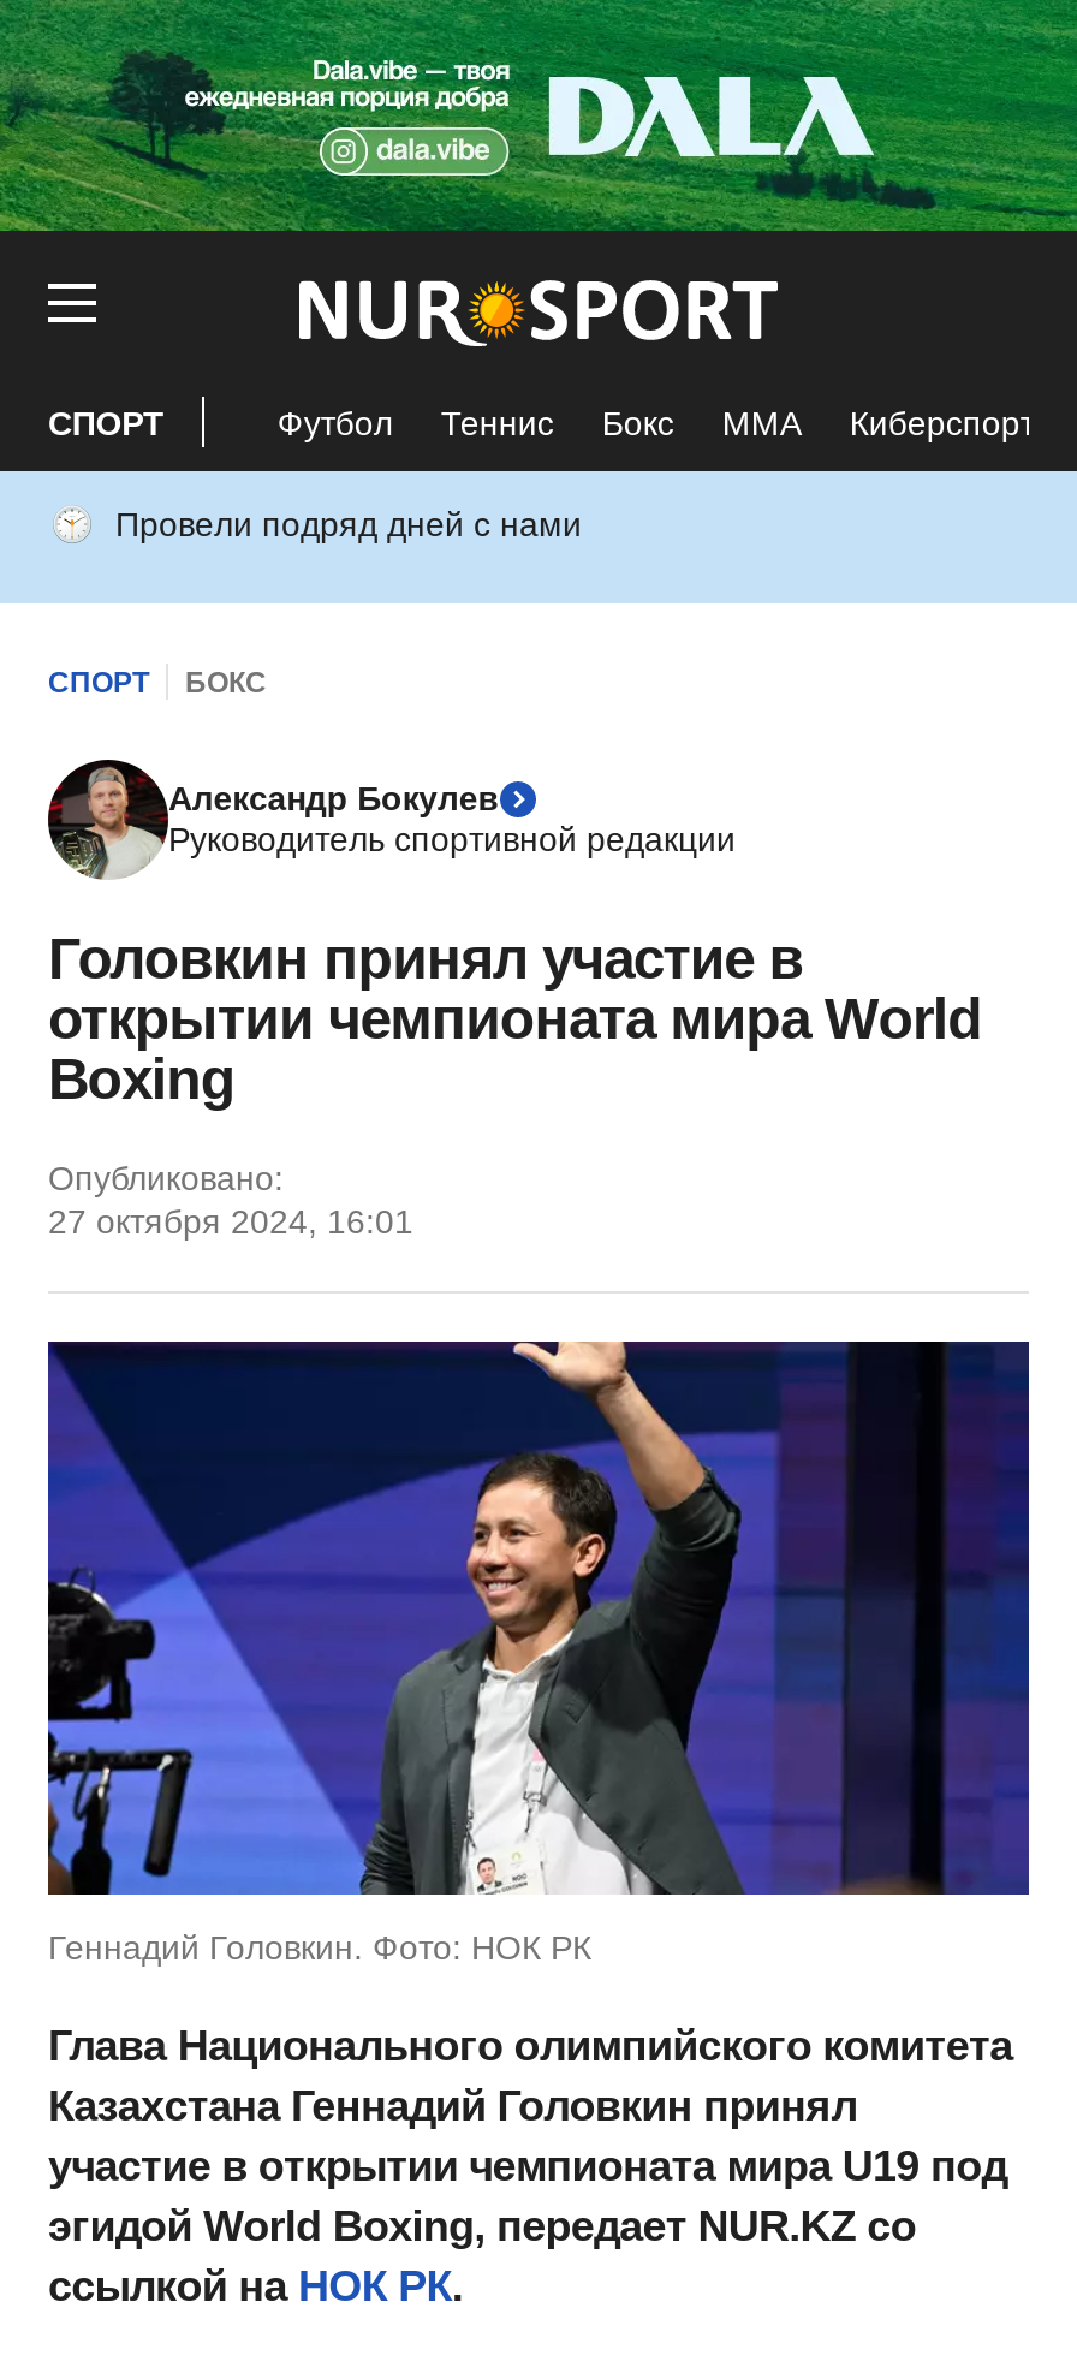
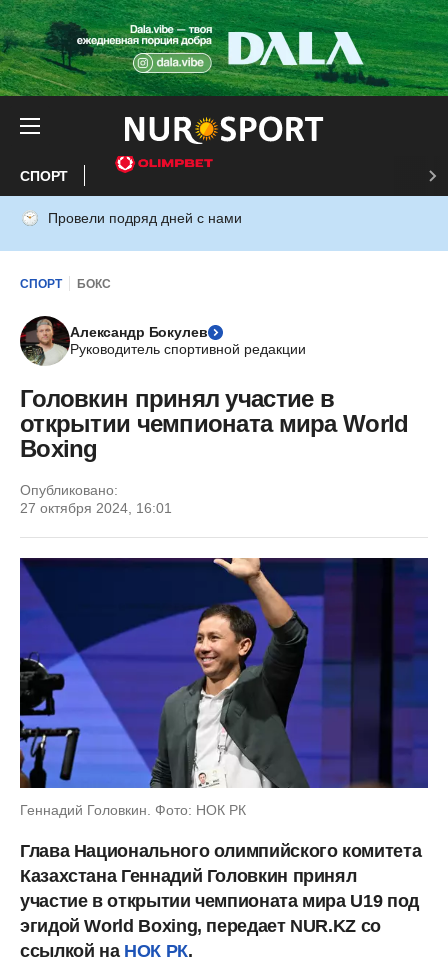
[277,403,1034,441] Футбол | Теннис | Бокс | ММА | Киберспорт -> none

